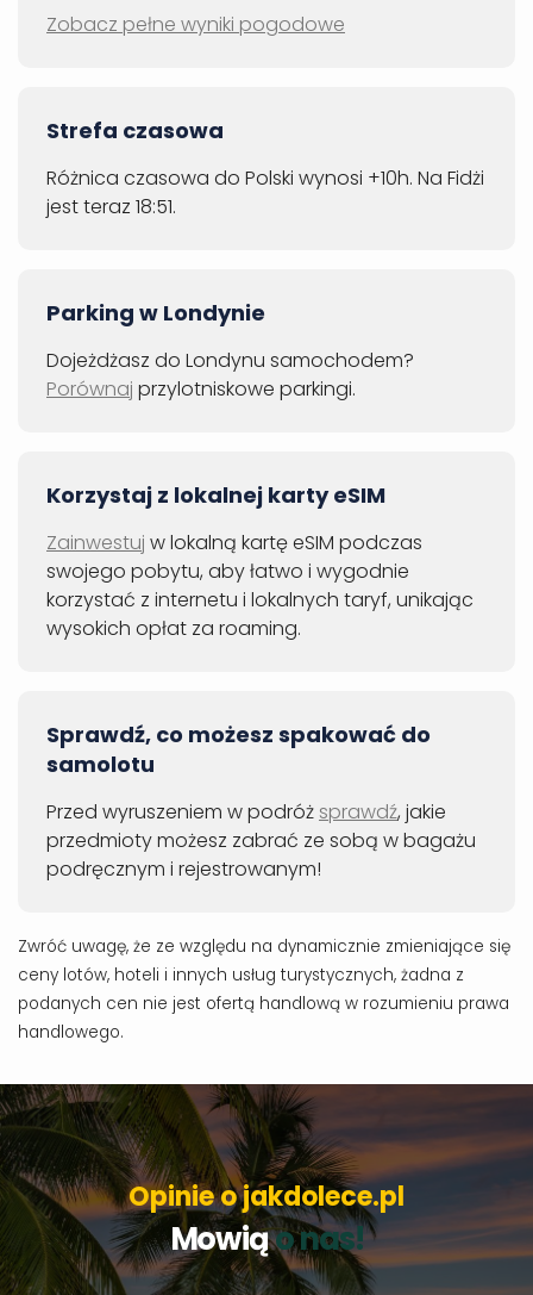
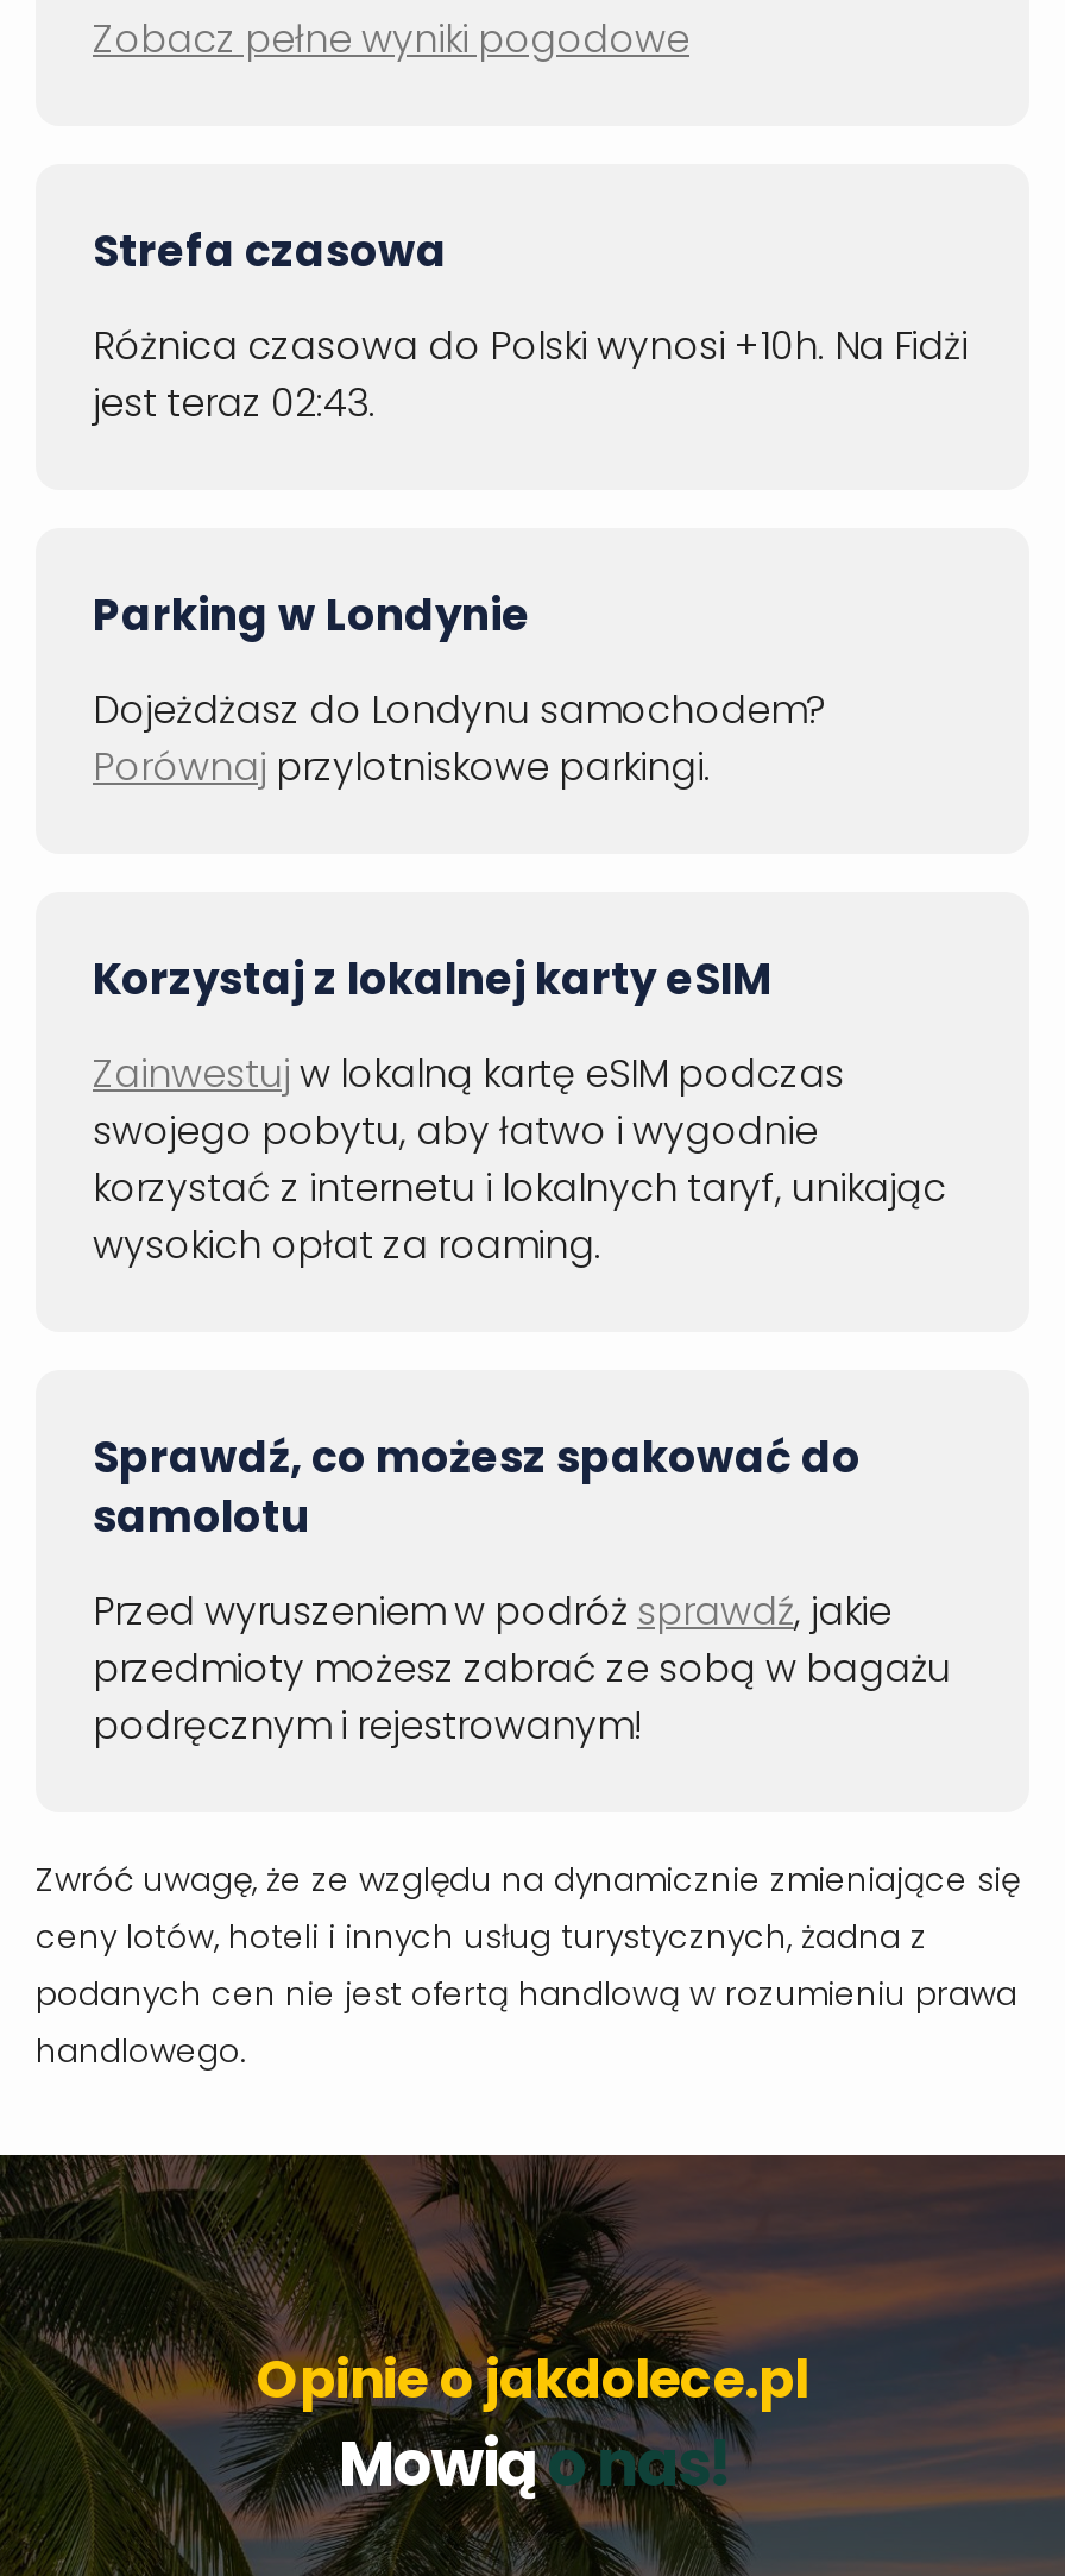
[46,193,176,221] jest teraz 18:51. -> [93,377,376,431] jest teraz 02:43.

